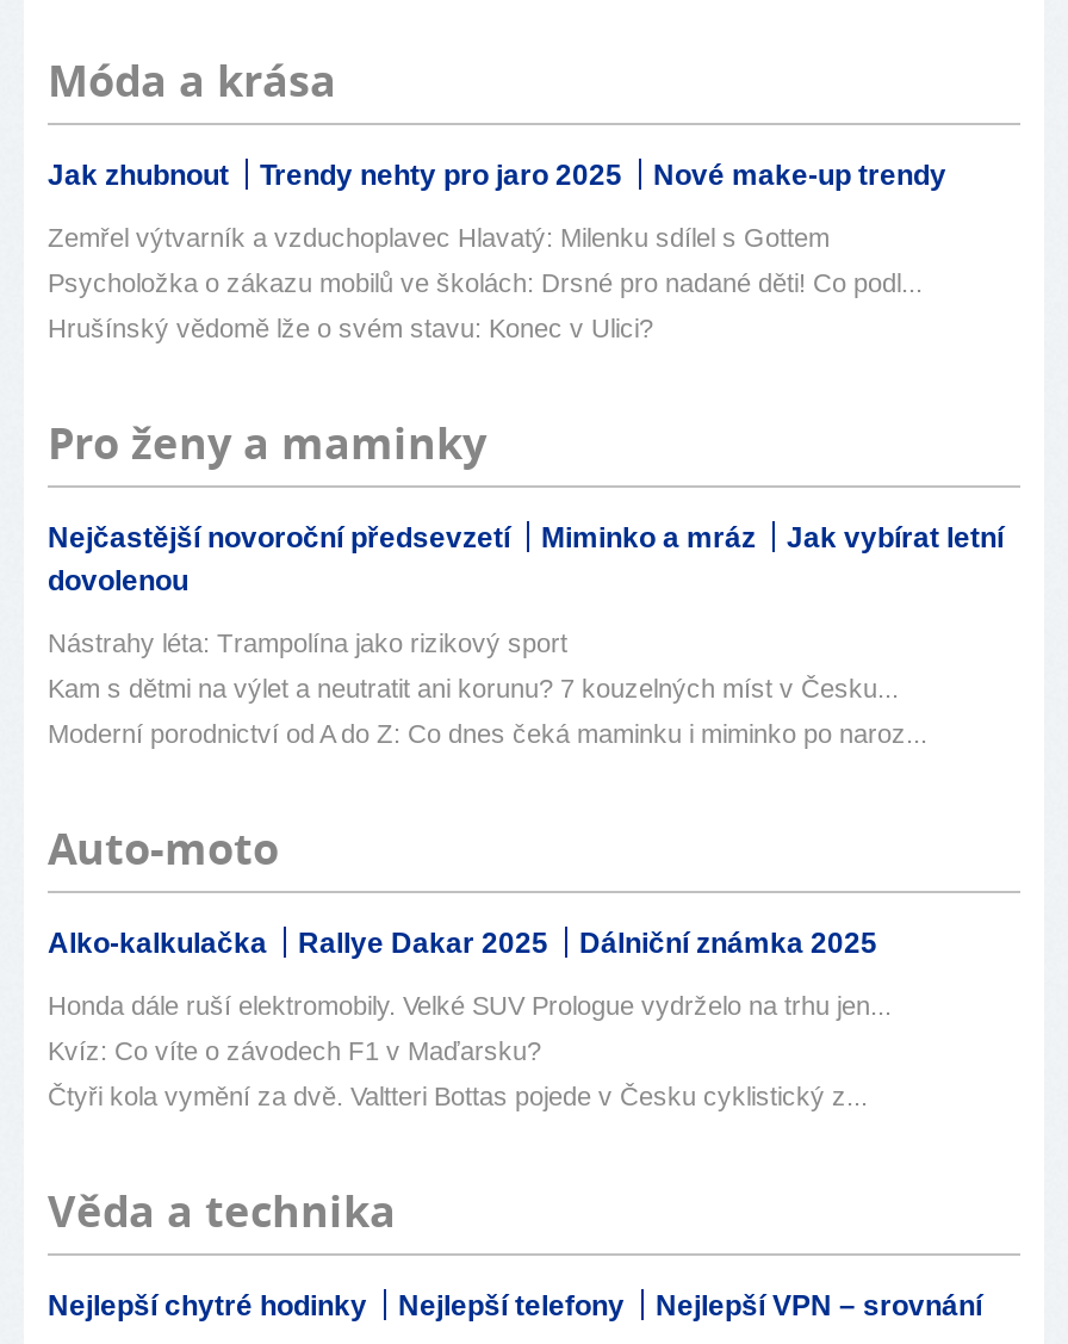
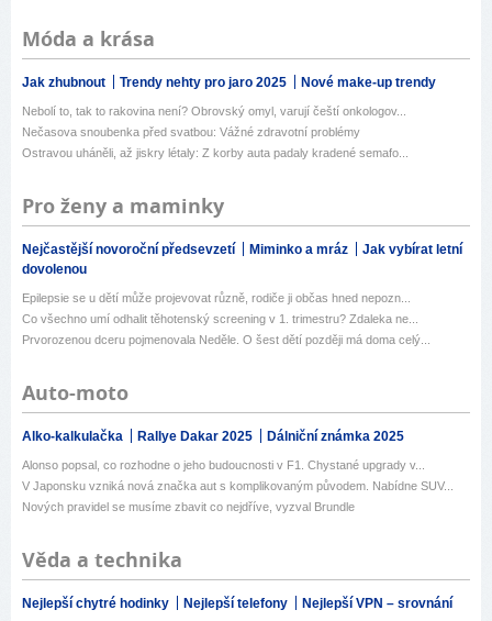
[48,223,830,252] Zemřel výtvarník a vzduchoplavec Hlavatý: Milenku sdílel s Gottem -> [22,105,406,118] Nebolí to, tak to rakovina není? Obrovský omyl, varují čeští onkologov...
[48,269,923,297] Psycholožka o zákazu mobilů ve školách: Drsné pro nadané děti! Co podl... -> [22,126,360,139] Nečasova snoubenka před svatbou: Vážné zdravotní problémy
[48,314,653,343] Hrušínský vědomě lže o svém stavu: Konec v Ulici? -> [22,146,409,160] Ostravou uháněli, až jiskry létaly: Z korby auta padaly kradené semafo...
[48,629,567,658] Nástrahy léta: Trampolína jako rizikový sport -> [22,291,411,305] Epilepsie se u dětí může projevovat různě, rodiče ji občas hned nepozn...
[48,674,899,703] Kam s dětmi na výlet a neutratit ani korunu? 7 kouzelných míst v Česku... -> [22,312,418,326] Co všechno umí odhalit těhotenský screening v 1. trimestru? Zdaleka ne...
[48,720,927,748] Moderní porodnictví od A do Z: Co dnes čeká maminku i miminko po naroz... -> [22,333,431,346] Prvorozenou dceru pojmenovala Neděle. O šest dětí později má doma celý...
[48,991,892,1020] Honda dále ruší elektromobily. Velké SUV Prologue vydrželo na trhu jen... -> [22,459,425,472] Alonso popsal, co rozhodne o jeho budoucnosti v F1. Chystané upgrady v...
[48,1037,541,1065] Kvíz: Co víte o závodech F1 v Maďarsku? -> [22,479,454,493] V Japonsku vzniká nová značka aut s komplikovaným původem. Nabídne SUV...
[48,1082,868,1111] Čtyři kola vymění za dvě. Valtteri Bottas pojede v Česku cyklistický z... -> [22,500,355,514] Nových pravidel se musíme zbavit co nejdříve, vyzval Brundle

